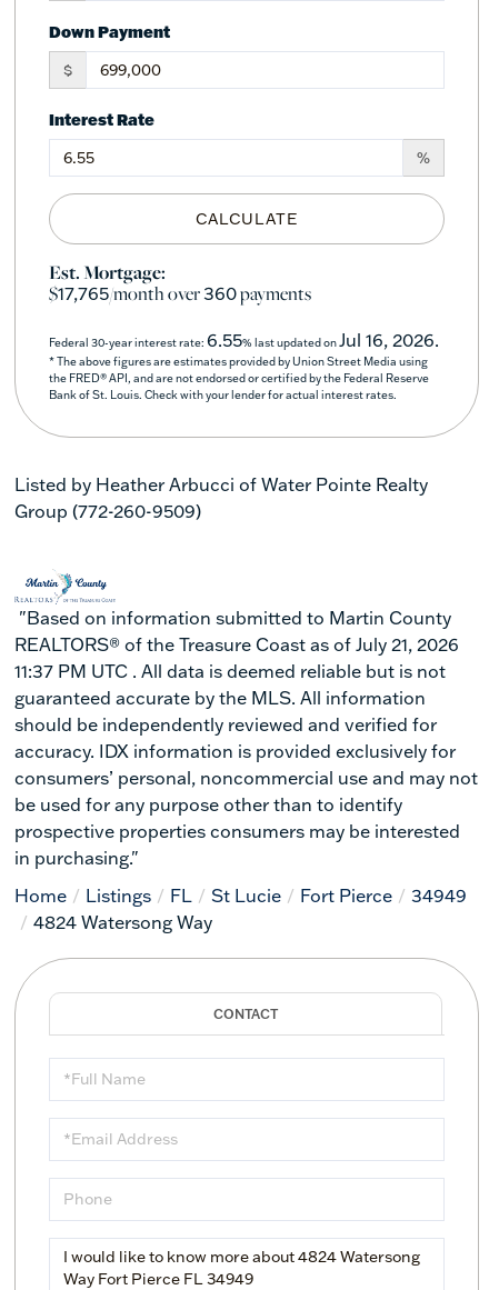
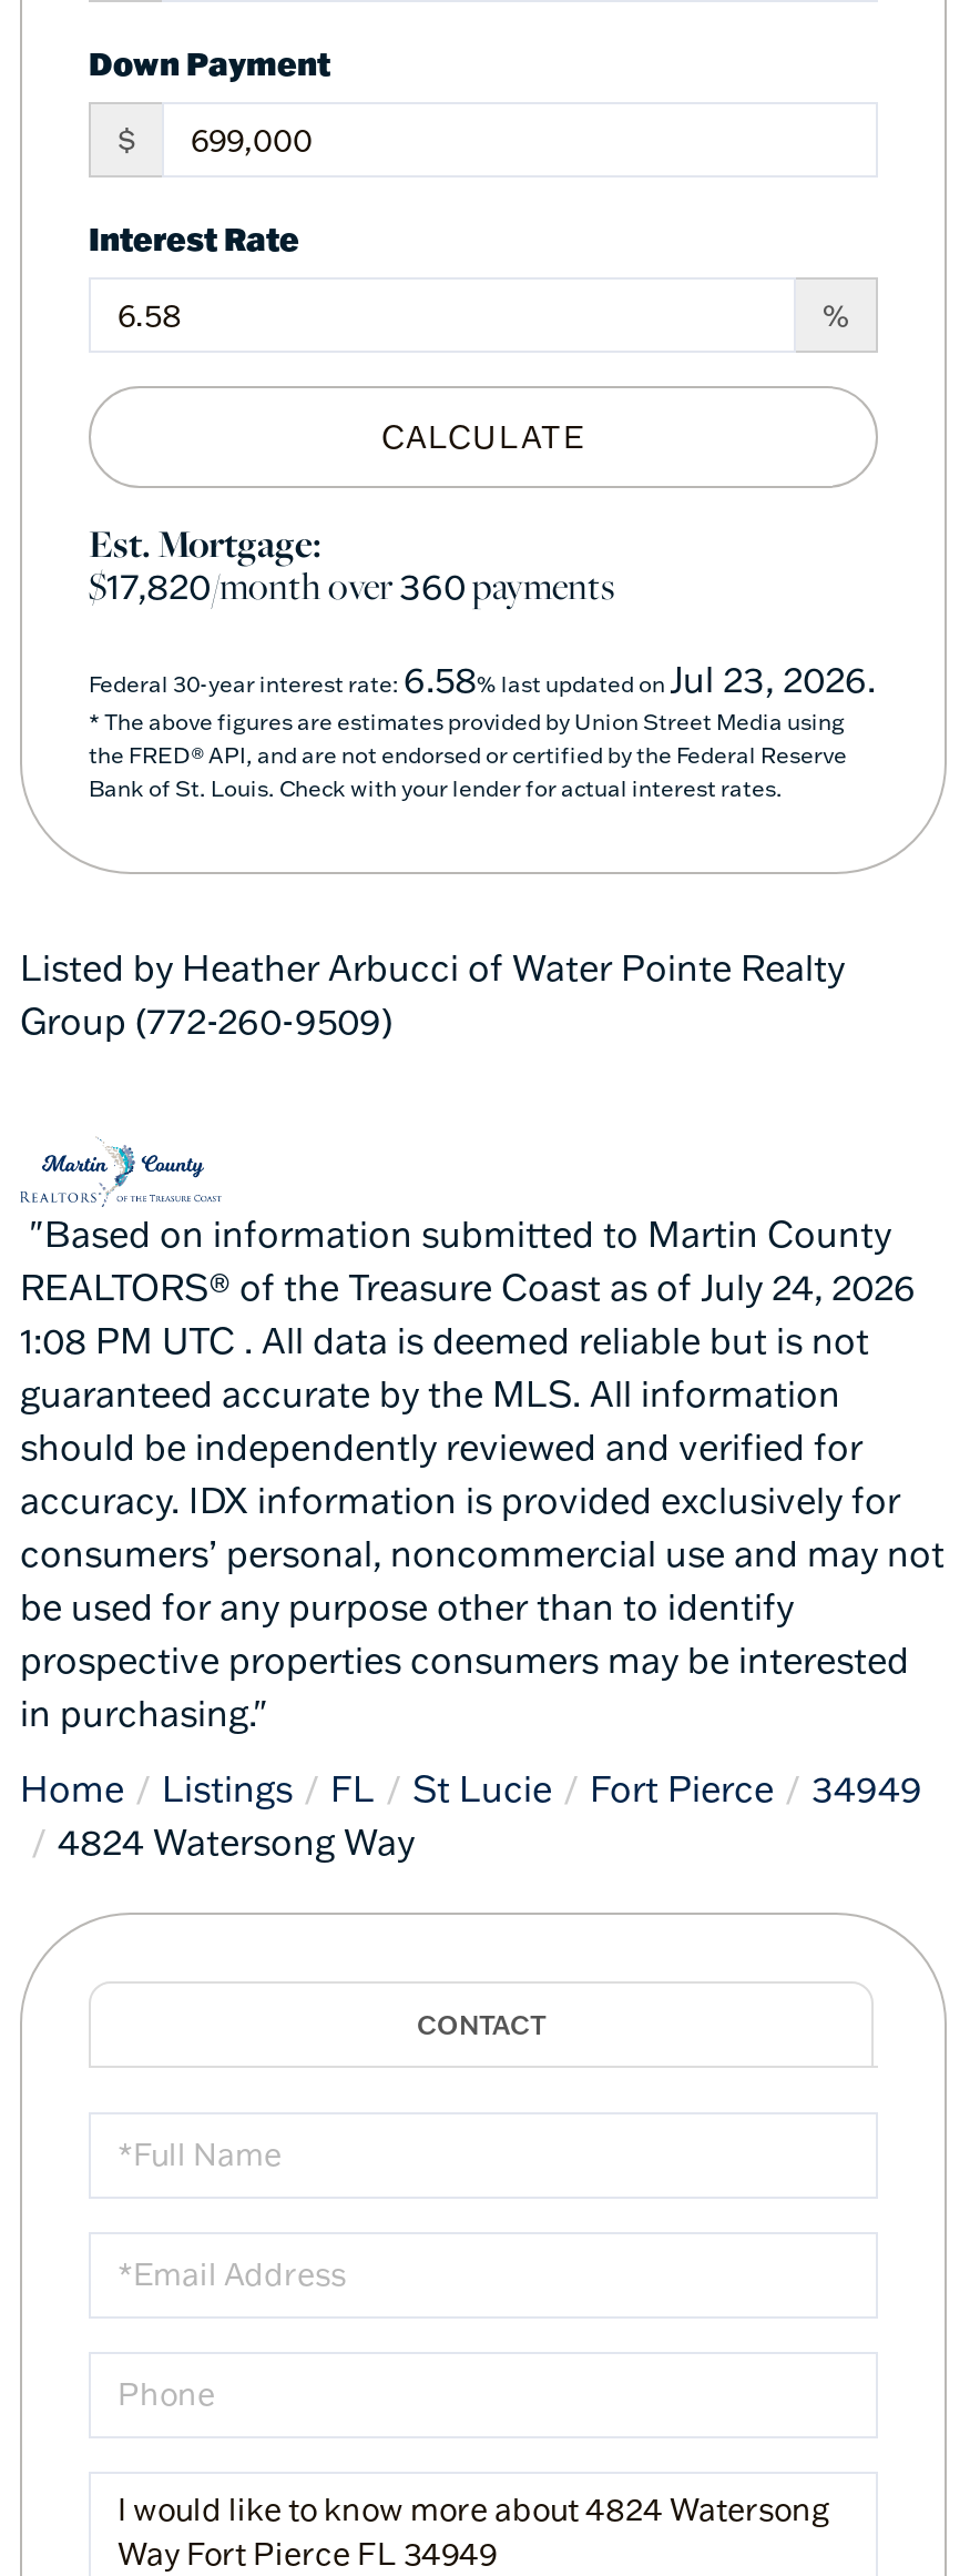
[49,281,311,305] $17,765/month over360payments -> [89,561,614,609] $17,820/month over360payments
[49,329,439,351] Federal 30-year interest rate: 6.55% last updated on Jul 16, 2026. -> [89,656,876,700] Federal 30-year interest rate: 6.58% last updated on Jul 23, 2026.
[14,633,459,655] REALTORS® of the Treasure Coast as of July 21, 2026 -> [20,1264,916,1308] REALTORS® of the Treasure Coast as of July 24, 2026
[14,660,446,682] 11:37 PM UTC . All data is deemed reliable but is not -> [20,1317,869,1362] 1:08 PM UTC . All data is deemed reliable but is not

